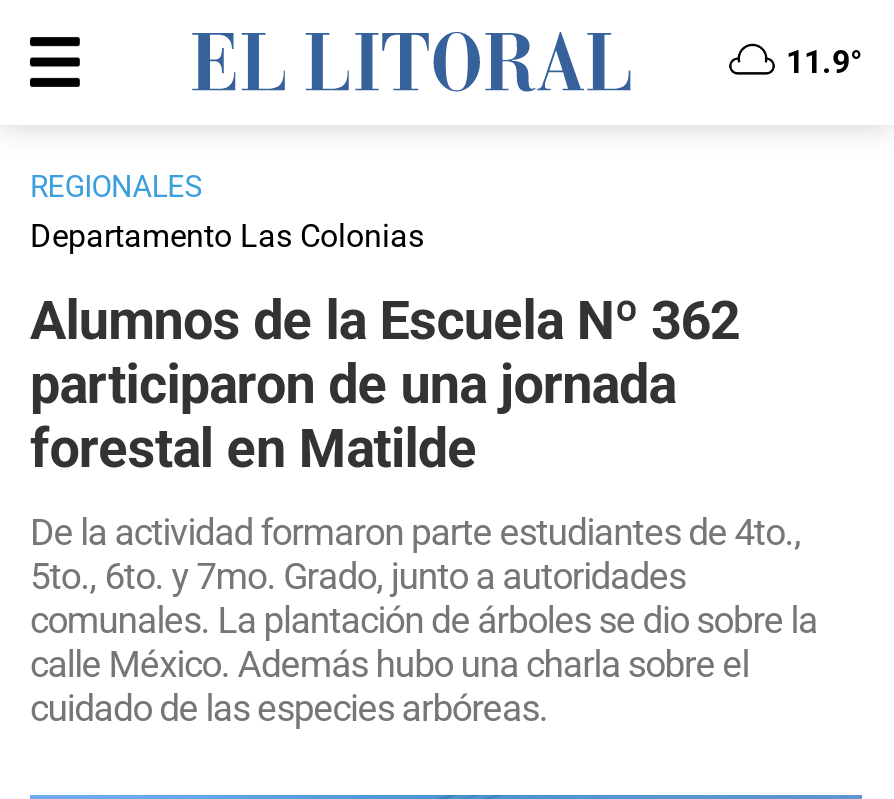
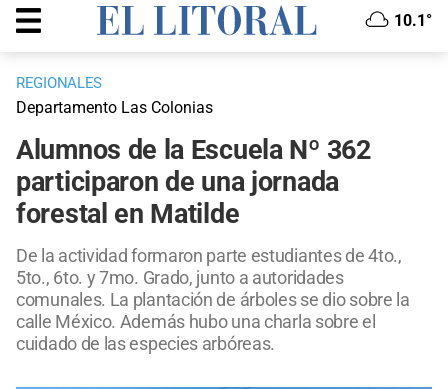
[786,42,862,80] 11.9° -> [394,10,432,29] 10.1°

